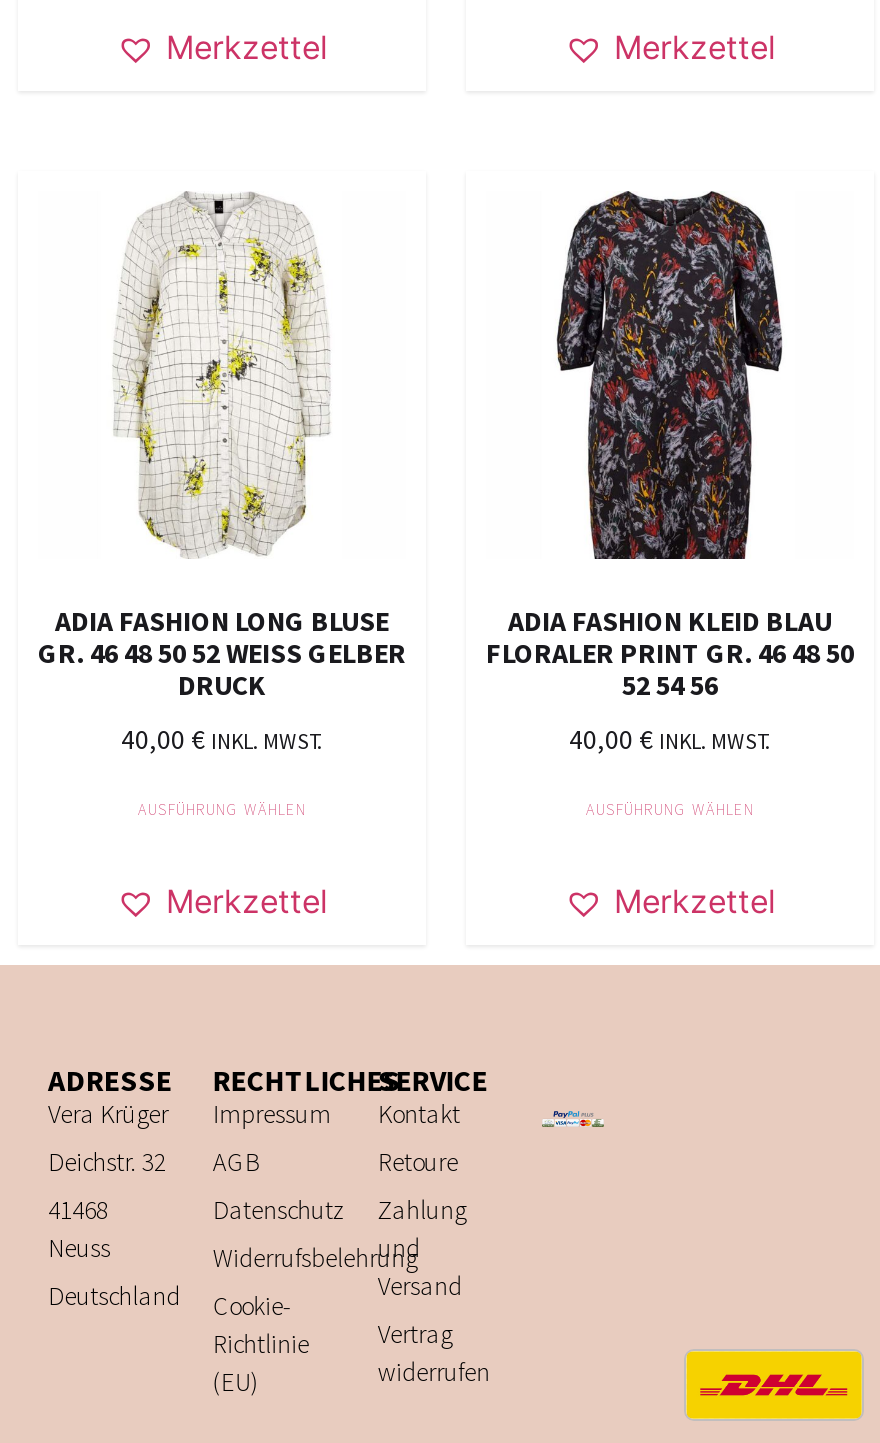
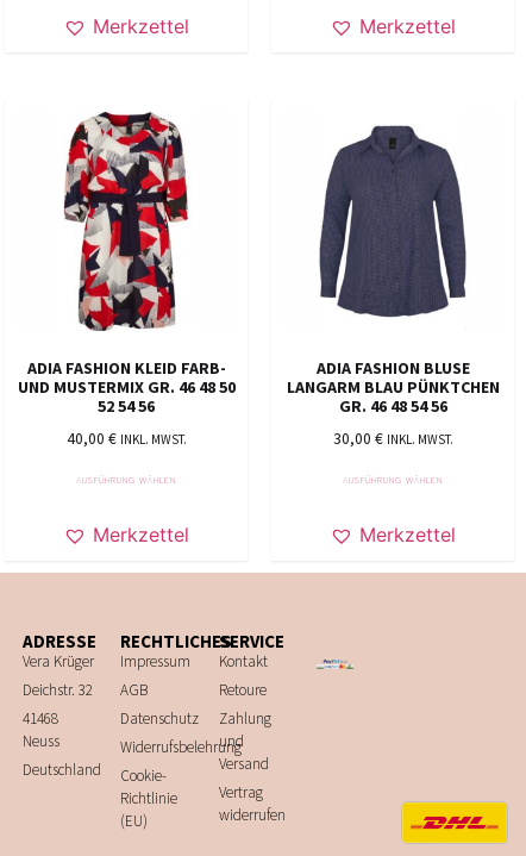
[38,193,406,703] [image] | ADIA FASHION LONG BLUSE | GR. 46 48 50 52 WEISS GELBER | DRUCK -> [17,112,235,417] [image] | ADIA FASHION KLEID FARB- | UND MUSTERMIX GR. 46 48 50 | 52 54 56
[486,189,854,703] [image] | ADIA FASHION KLEID BLAU | FLORALER PRINT GR. 46 48 50 | 52 54 56 -> [286,112,499,417] [image] | ADIA FASHION BLUSE | LANGARM BLAU PÜNKTCHEN | GR. 46 48 54 56
[569,723,771,757] 40,00 € INKL. MWST. -> [333,428,453,449] 30,00 € INKL. MWST.

